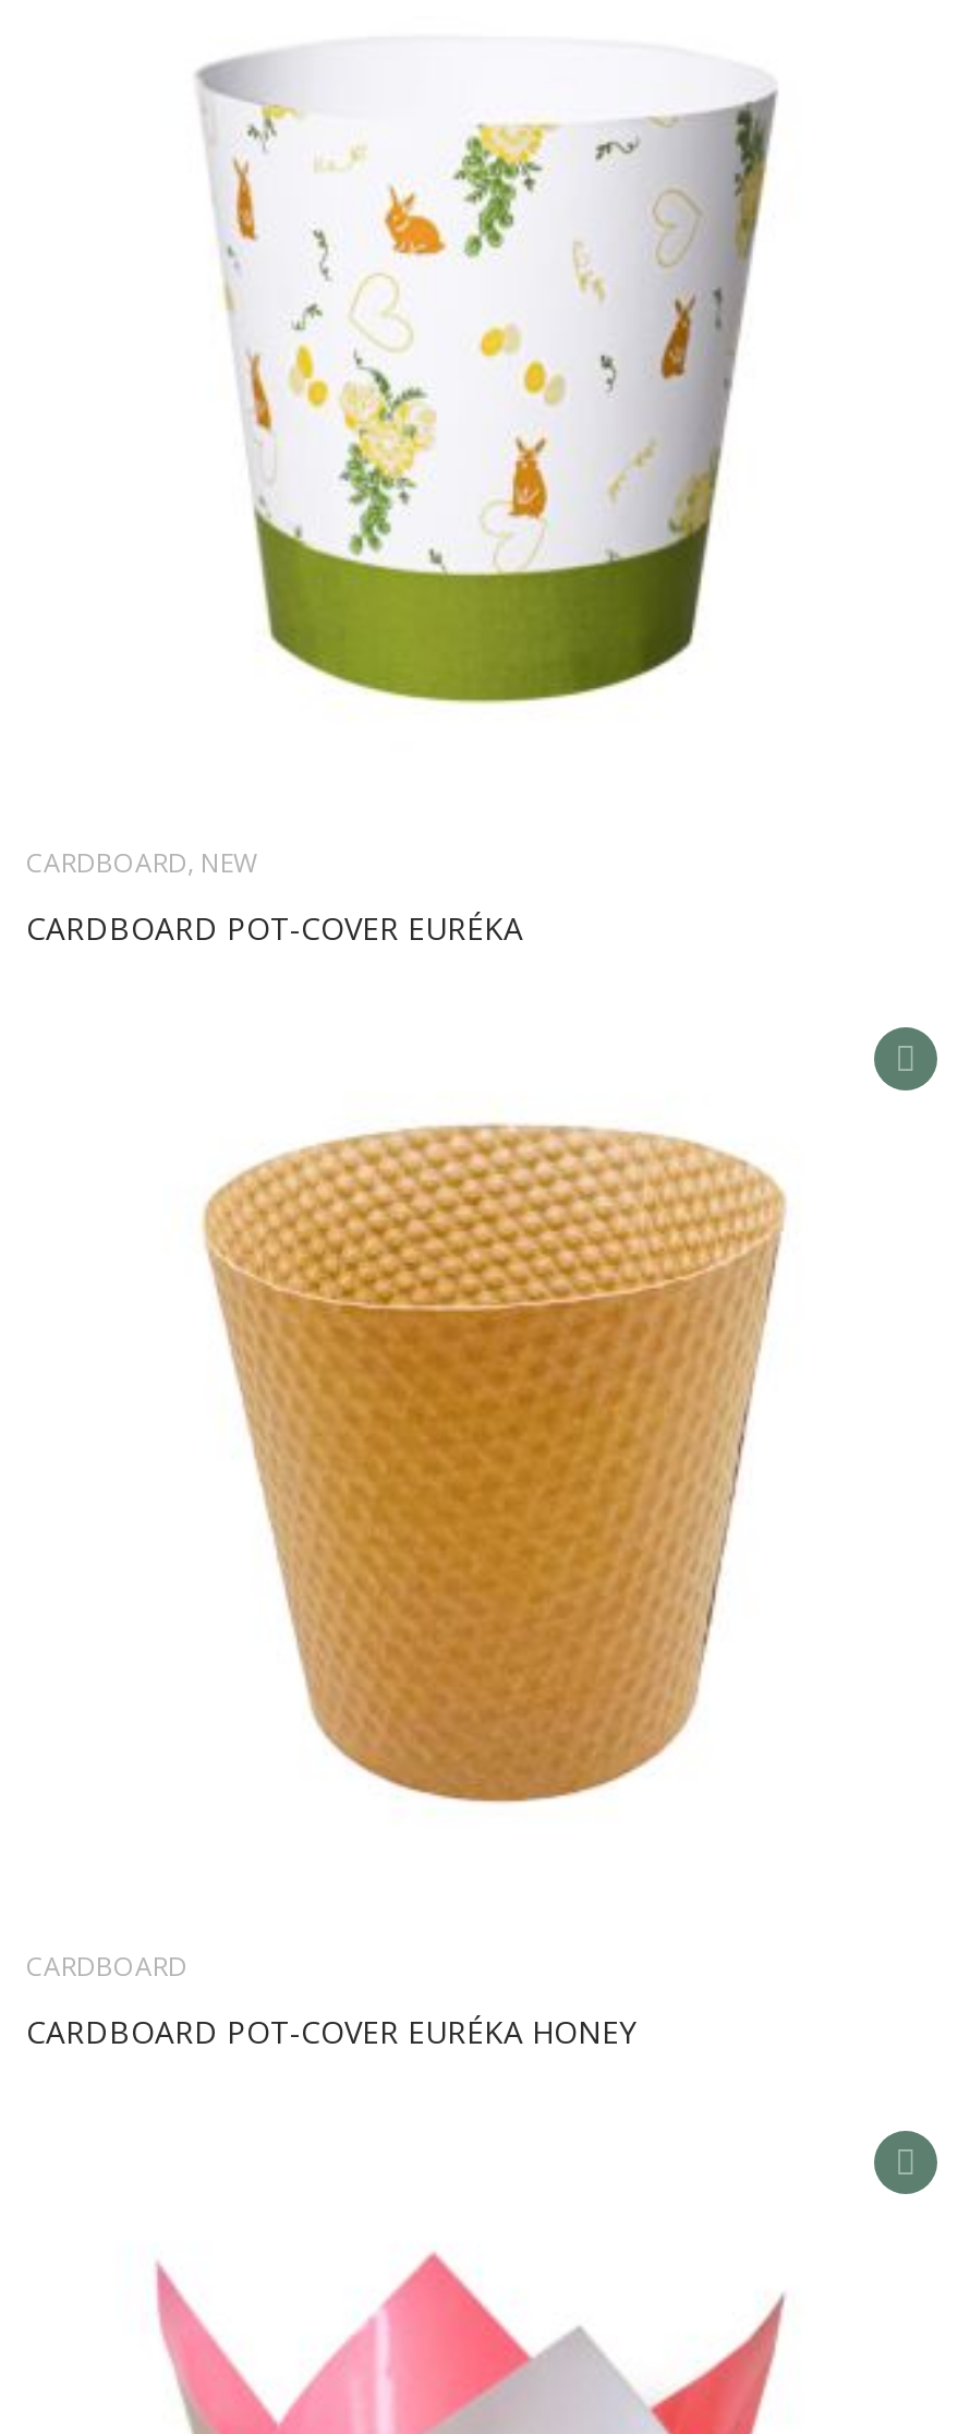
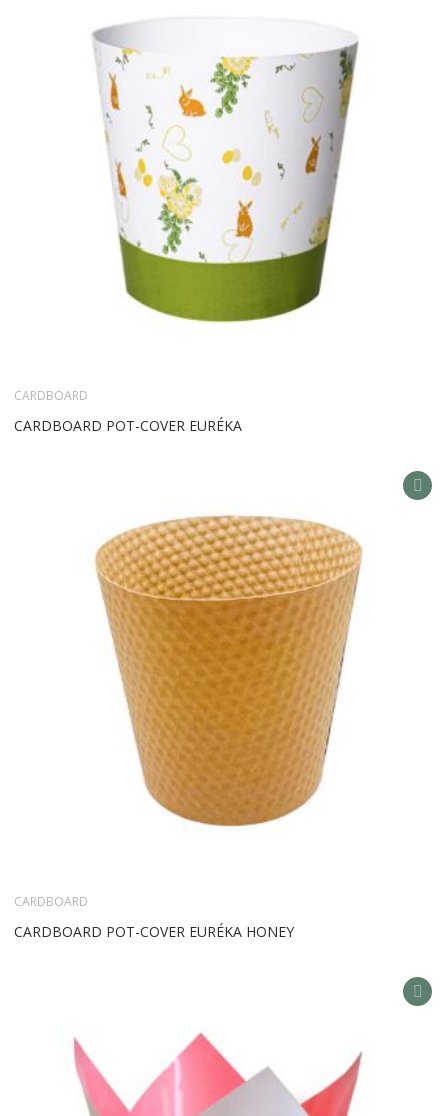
[26,844,257,881] CARDBOARD, NEW -> [14,387,88,404] CARDBOARD

